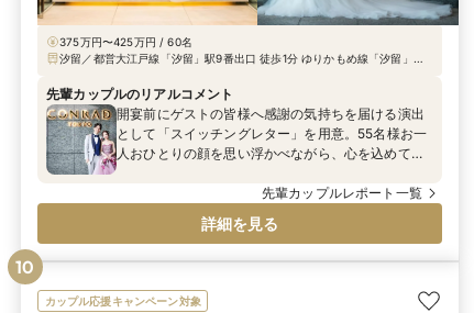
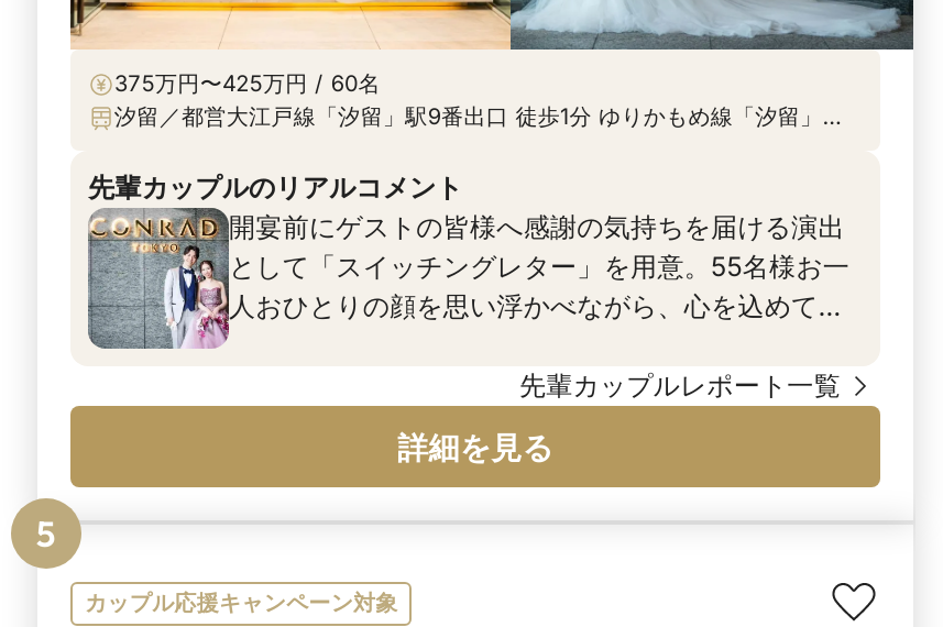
[16,256,35,278] 10 -> [36,512,56,556] 5

